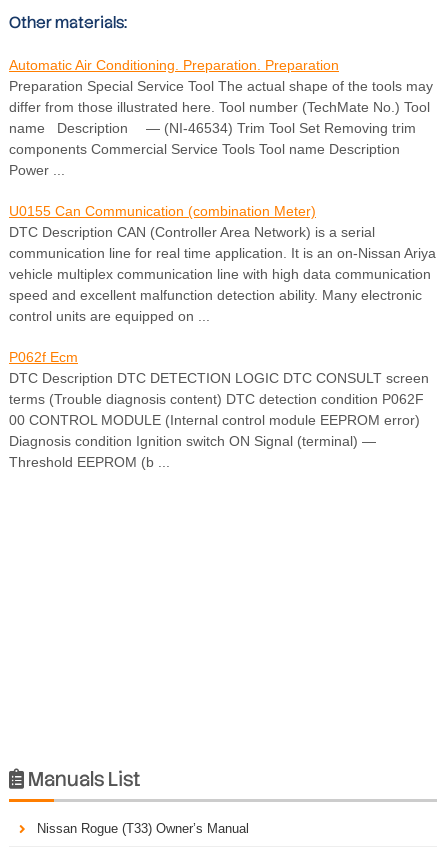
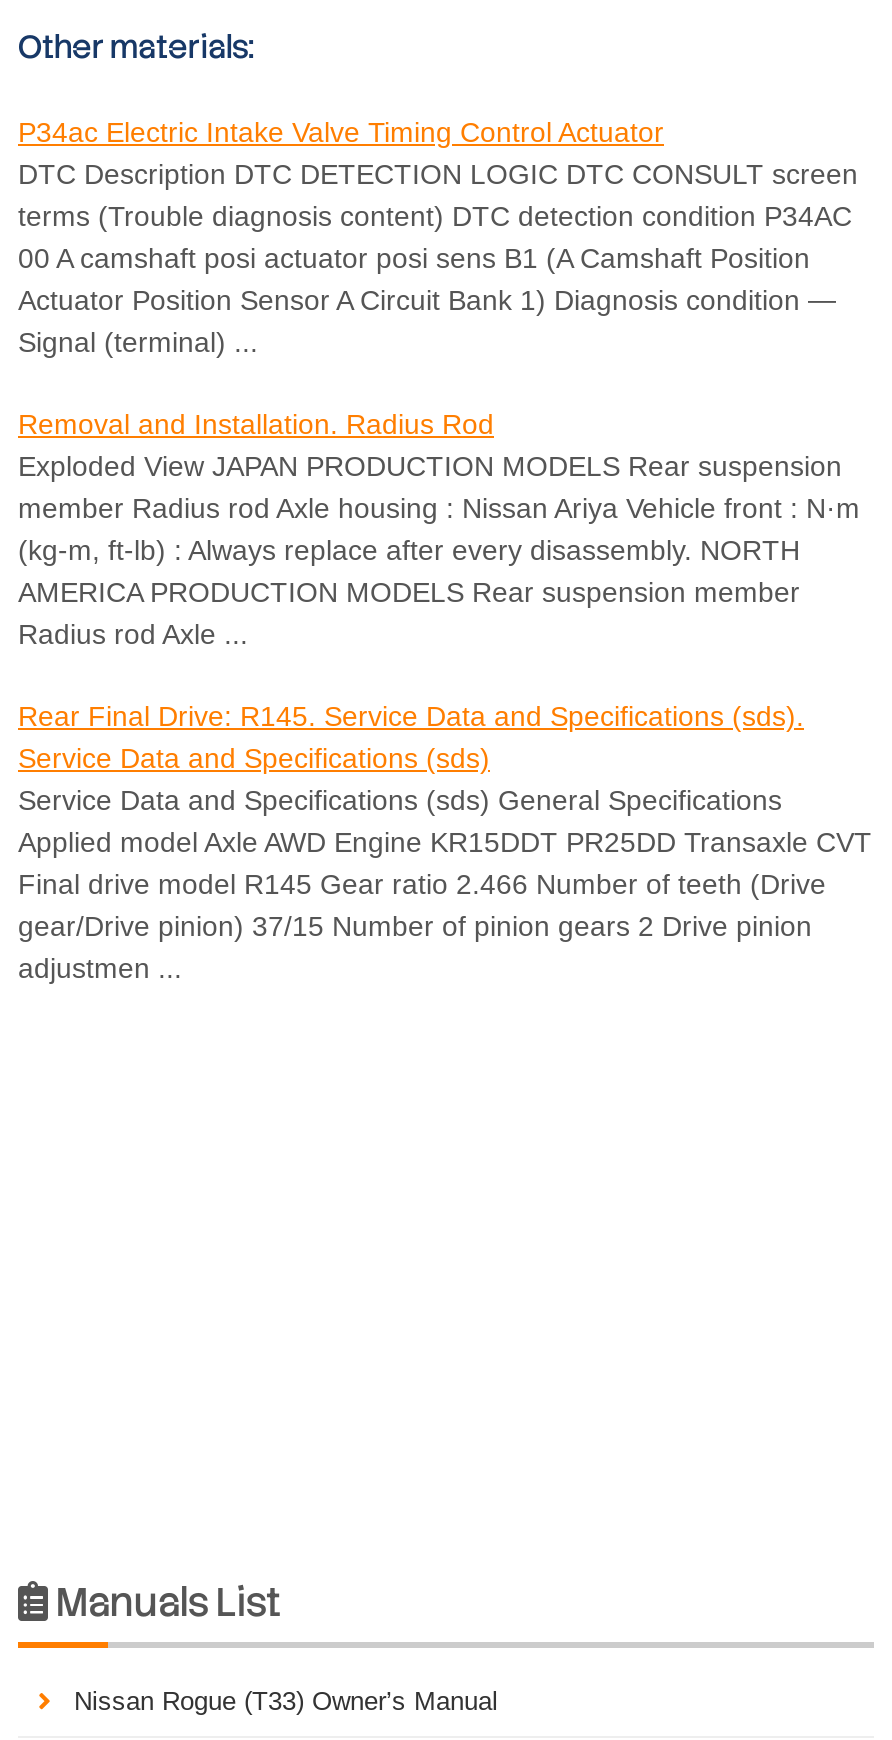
[9,57,436,365] Automatic Air Conditioning. Preparation. Preparation | Preparation Special Service Tool The actual shape of the tools may | differ from those illustrated here. Tool number (TechMate No.) Tool | name Description — (NI-46534) Trim Tool Set Removing trim | components Commercial Service Tools Tool name Description | Power ... | U0155 Can Communication (combination Meter) | DTC Description CAN (Controller Area Network) is a serial | communication line for real time application. It is an on-Nissan Ariya | vehicle multiplex communication line with high data communication | speed and excellent malfunction detection ability. Many electronic | control units are equipped on ... | P062f Ecm -> [18,115,664,147] P34ac Electric Intake Valve Timing Control Actuator
moved [9,370,429,386] -> [18,157,858,189]: DTC Description DTC DETECTION LOGIC DTC CONSULT screen
[9,391,424,470] terms (Trouble diagnosis content) DTC detection condition P062F | 00 CONTROL MODULE (Internal control module EEPROM error) | Diagnosis condition Ignition switch ON Signal (terminal) — | Threshold EEPROM (b ... -> [18,199,872,983] terms (Trouble diagnosis content) DTC detection condition P34AC | 00 A camshaft posi actuator posi sens B1 (A Camshaft Position | Actuator Position Sensor A Circuit Bank 1) Diagnosis condition — | Signal (terminal) ... | Removal and Installation. Radius Rod | Exploded View JAPAN PRODUCTION MODELS Rear suspension | member Radius rod Axle housing : Nissan Ariya Vehicle front : N·m | (kg-m, ft-lb) : Always replace after every disassembly. NORTH | AMERICA PRODUCTION MODELS Rear suspension member | Radius rod Axle ... | Rear Final Drive: R145. Service Data and Specifications (sds). | Service Data and Specifications (sds) | Service Data and Specifications (sds) General Specifications | Applied model Axle AWD Engine KR15DDT PR25DD Transaxle CVT | Final drive model R145 Gear ratio 2.466 Number of teeth (Drive | gear/Drive pinion) 37/15 Number of pinion gears 2 Drive pinion | adjustmen ...

